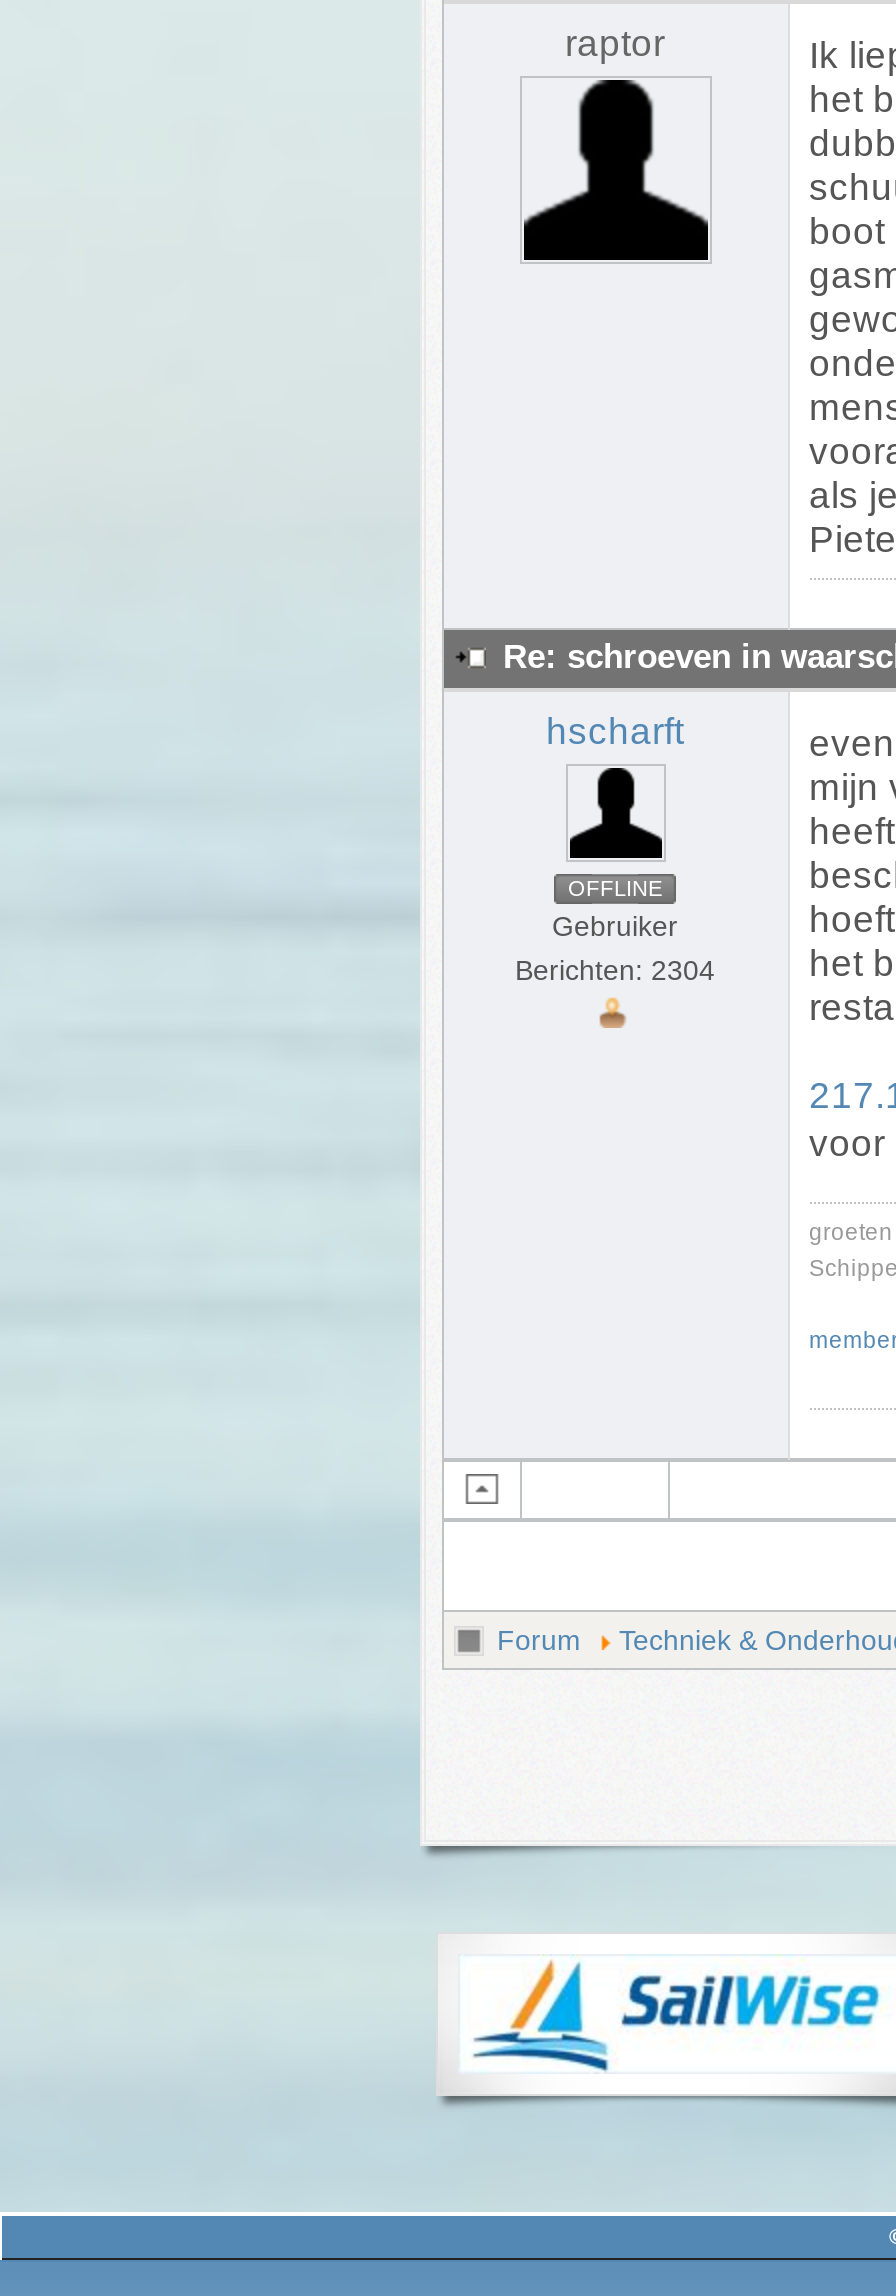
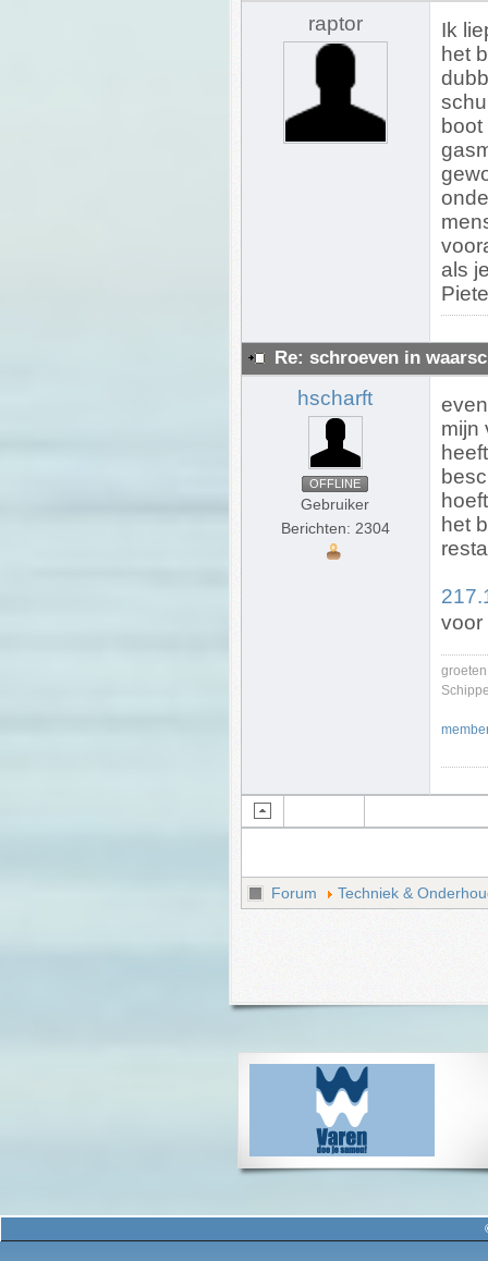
[438,1956,890,2134] [image] -> [239,1064,485,1174] [image]

